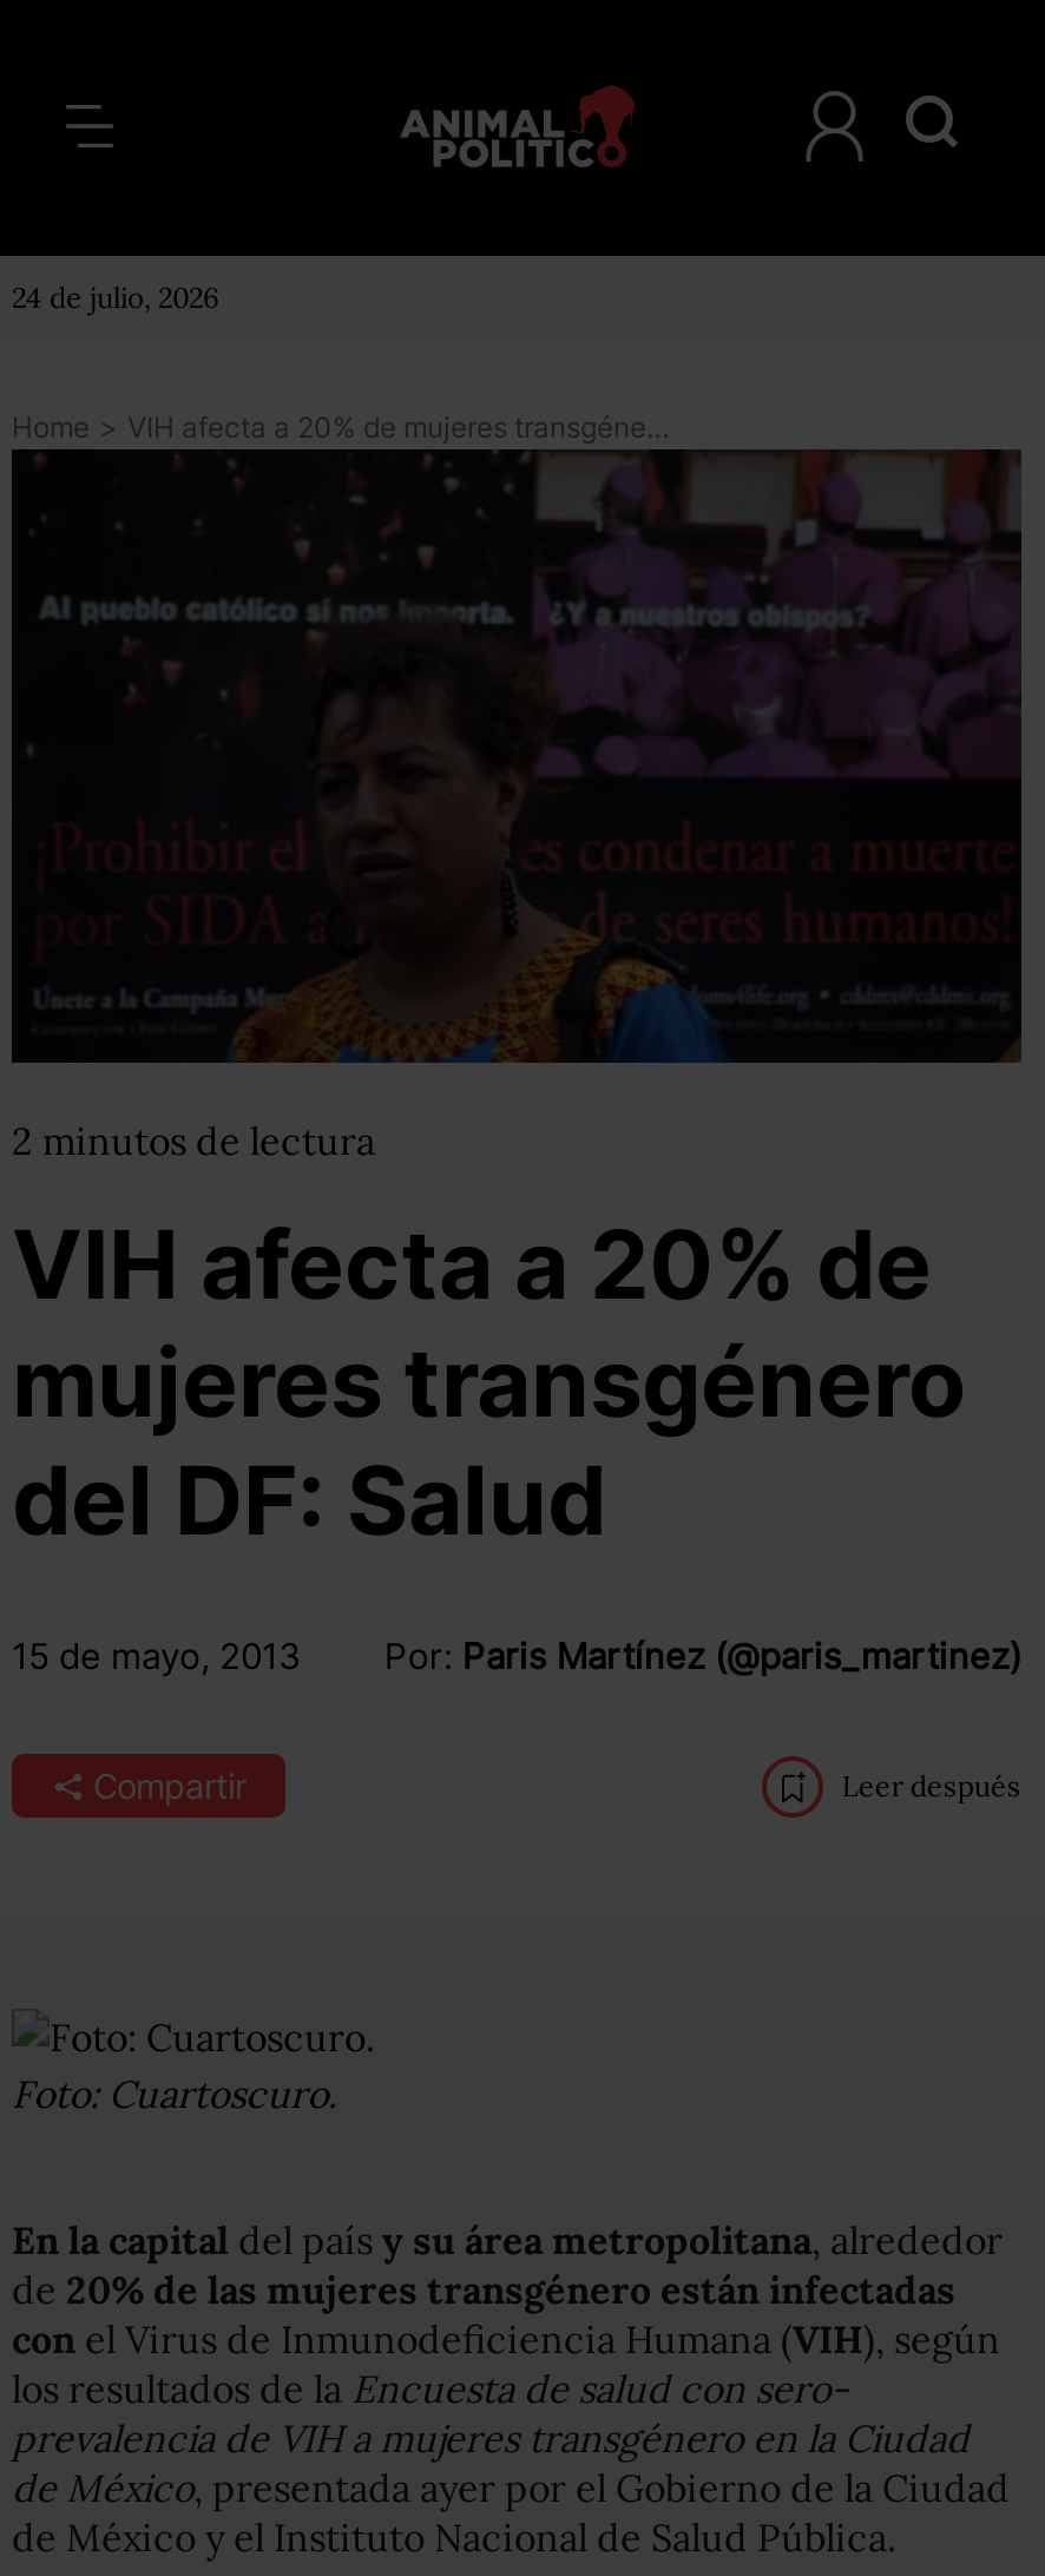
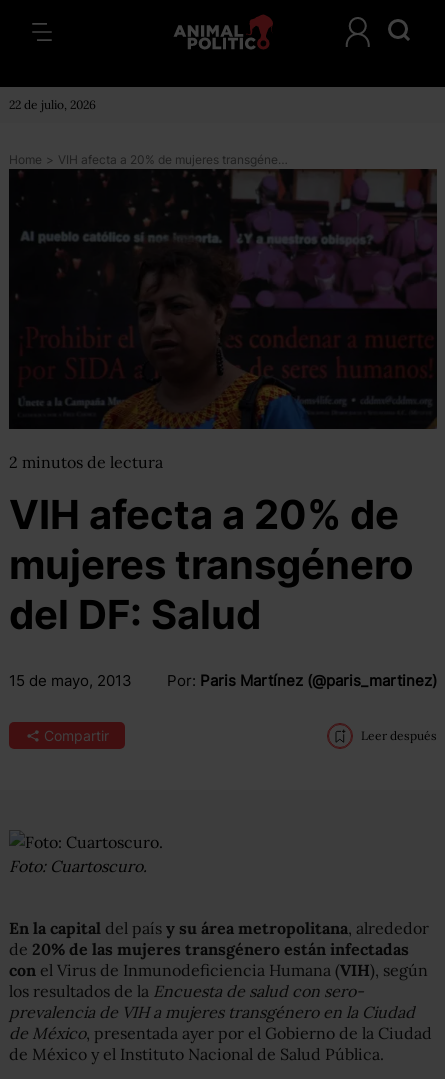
[12,280,219,315] 24 de julio, 2026 -> [9,97,96,112] 22 de julio, 2026

